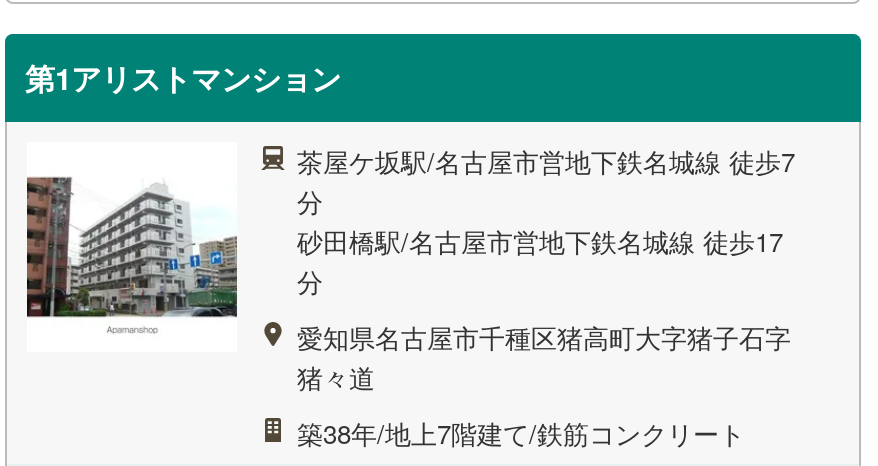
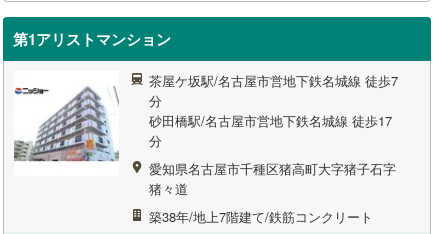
[25,174,239,334] [image] -> [14,86,119,166] [image]

